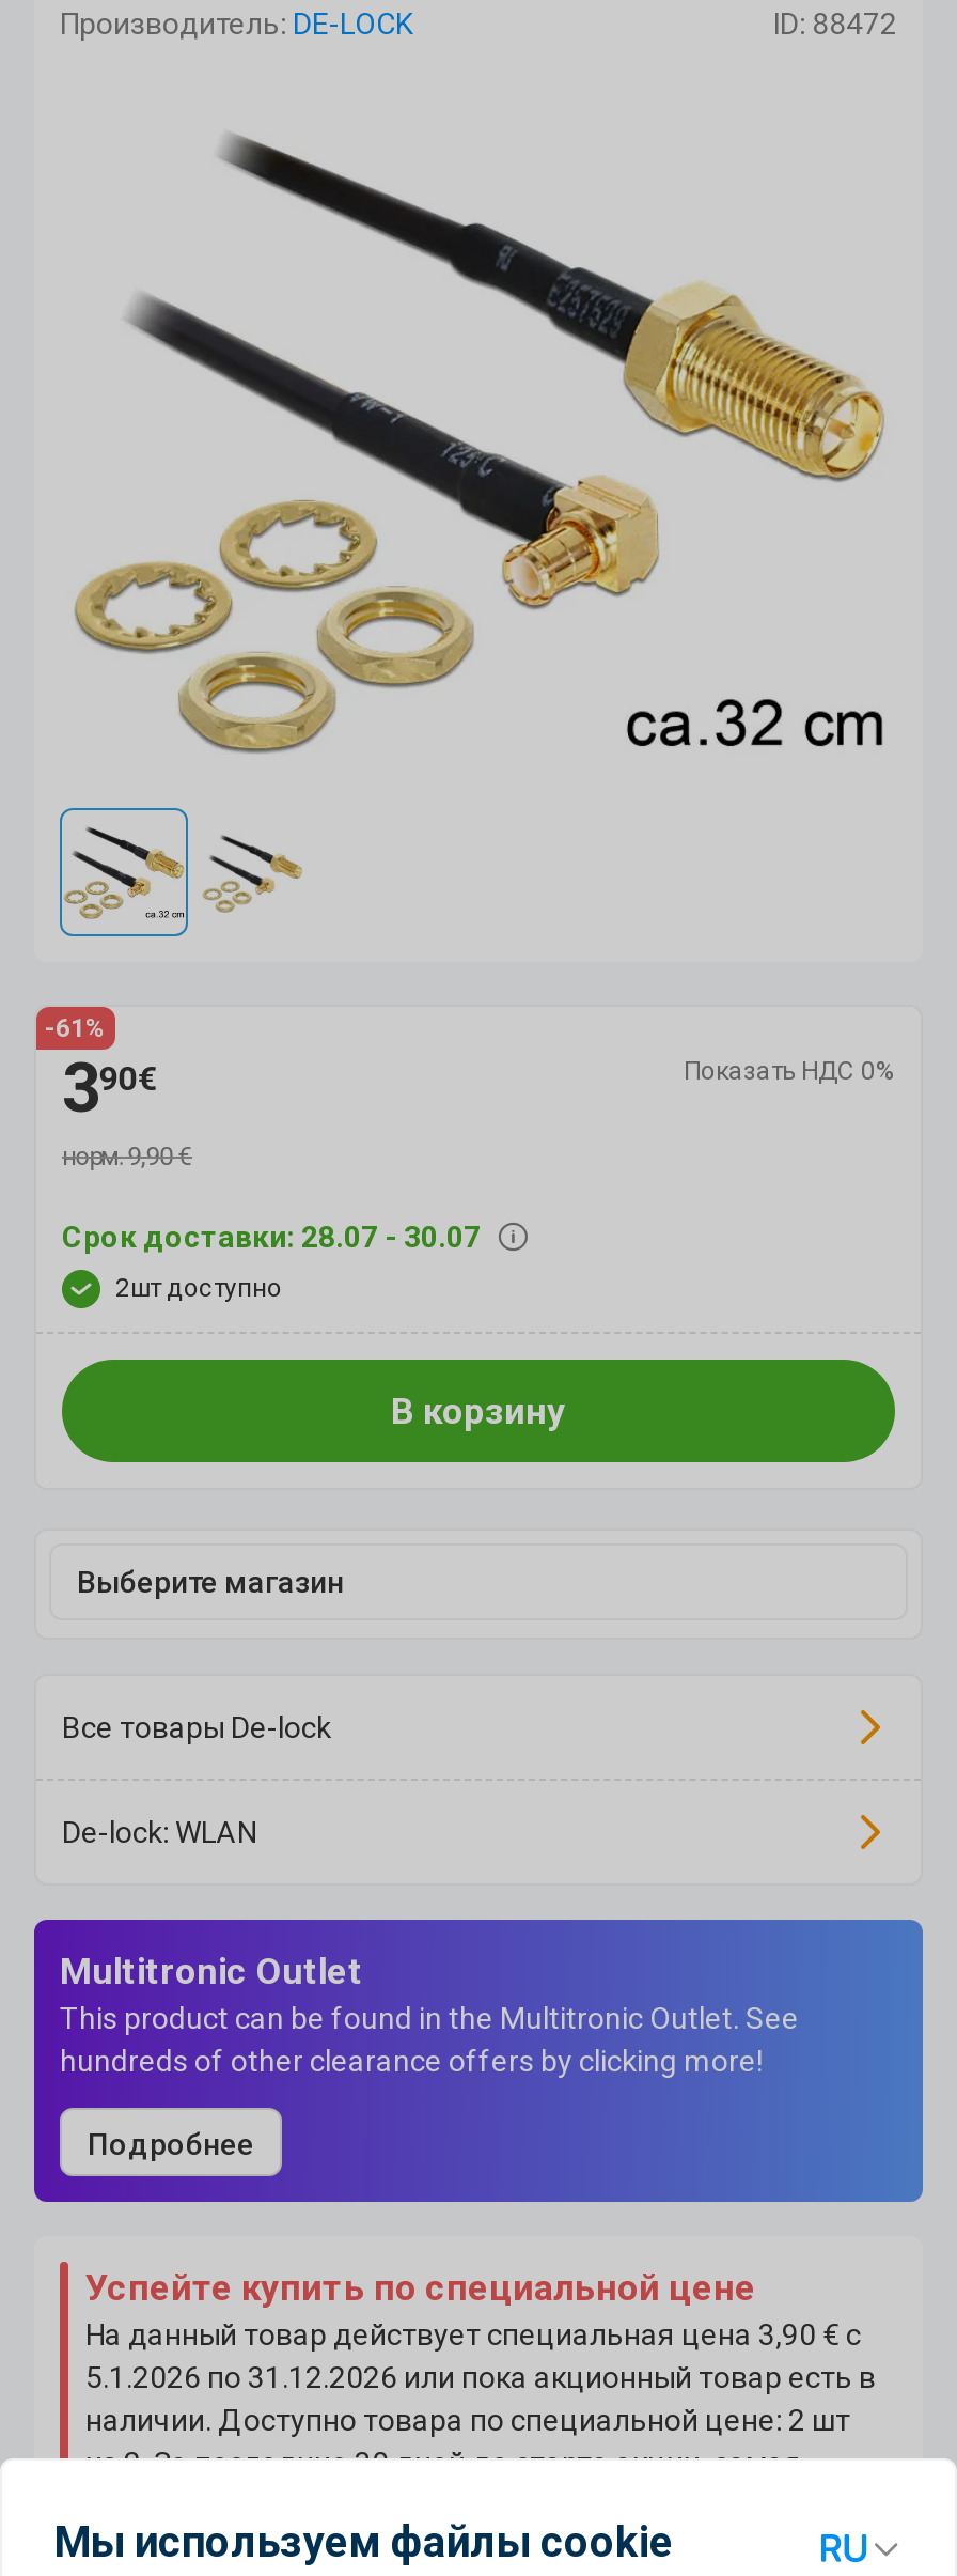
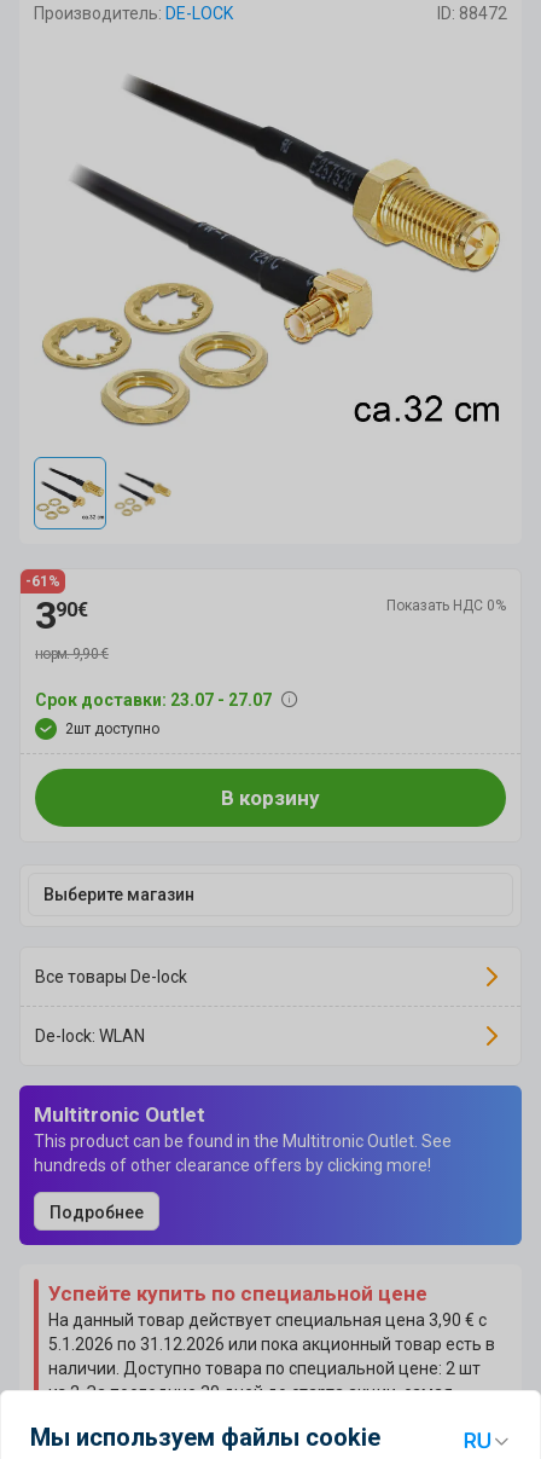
[62,1220,481,1254] Срок доставки: 28.07 - 30.07 -> [35,690,272,709] Срок доставки: 23.07 - 27.07

